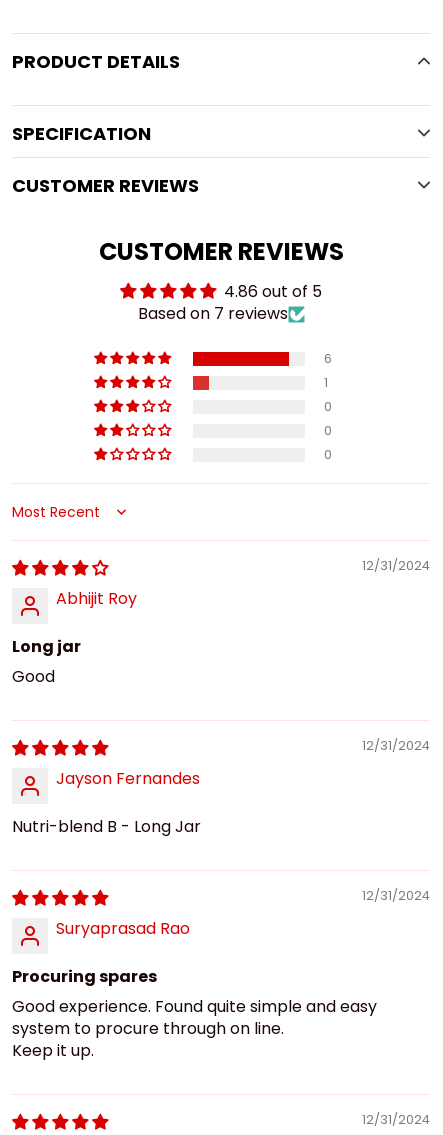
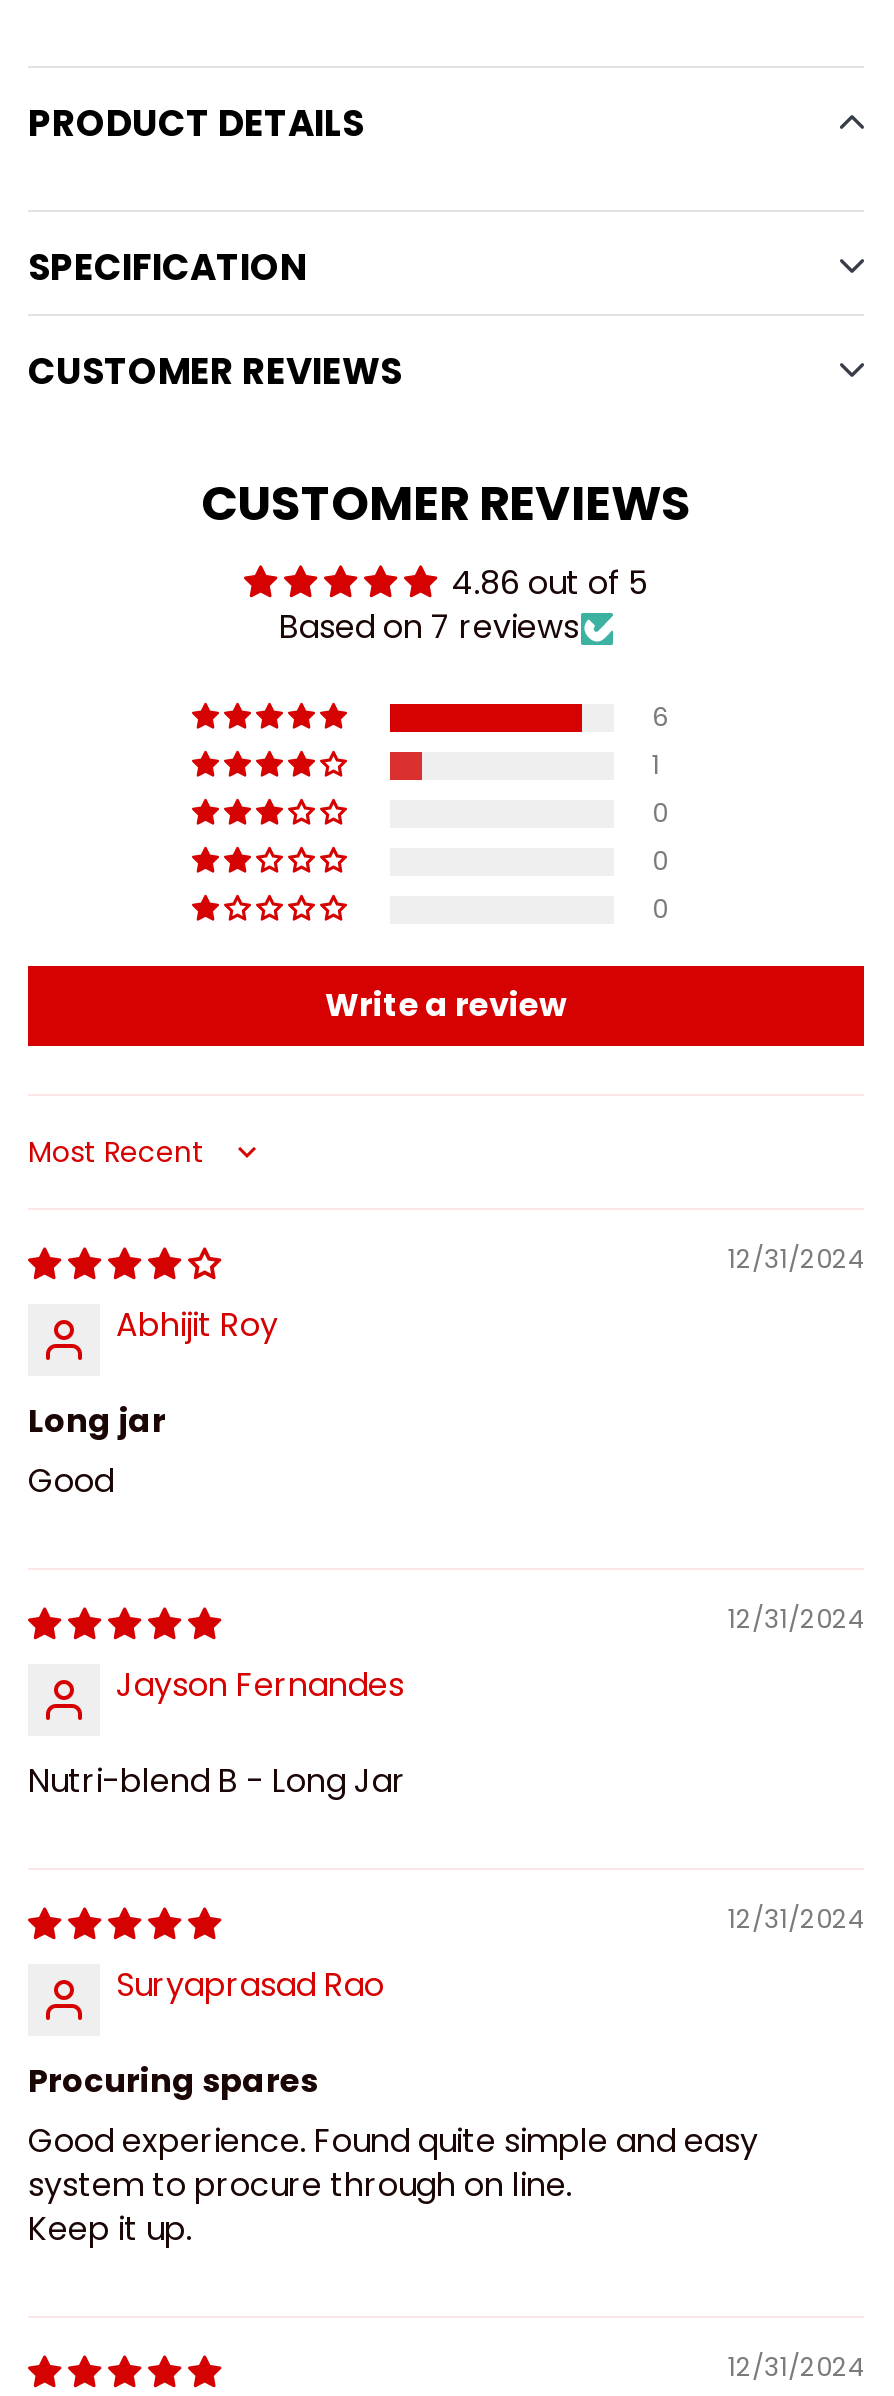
none -> [325,982,567,1028] Write a review

